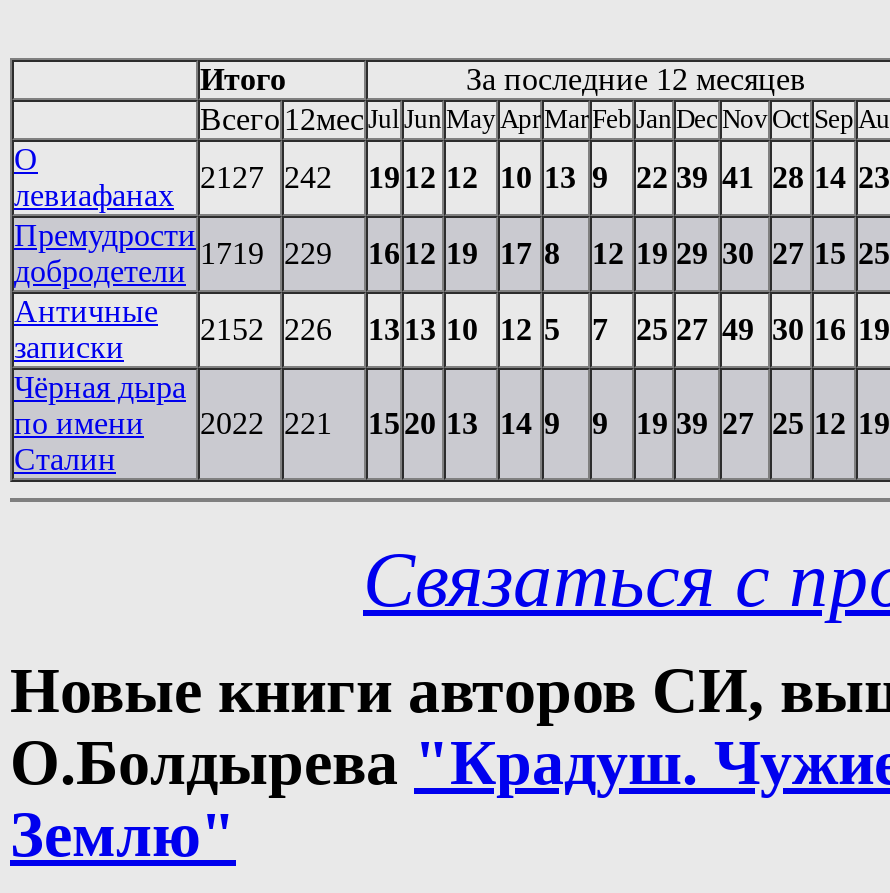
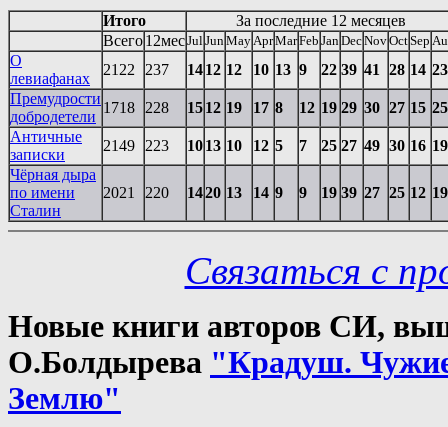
[200,160,332,194] 2127 242 -> [103,61,169,78] 2122 237
[368,160,478,194] 19 12 12 -> [187,61,242,78] 14 12 12
[200,236,332,270] 1719 229 -> [103,99,169,116] 1718 228
[368,236,478,270] 16 12 19 -> [187,99,242,116] 15 12 19
[200,312,332,346] 2152 226 -> [103,137,169,154] 2149 223
[368,312,478,346] 13 13 10 -> [187,137,242,154] 10 13 10
[200,406,332,440] 2022 221 -> [103,184,169,201] 2021 220
[368,406,478,440] 15 20 13 -> [187,184,242,201] 14 20 13

